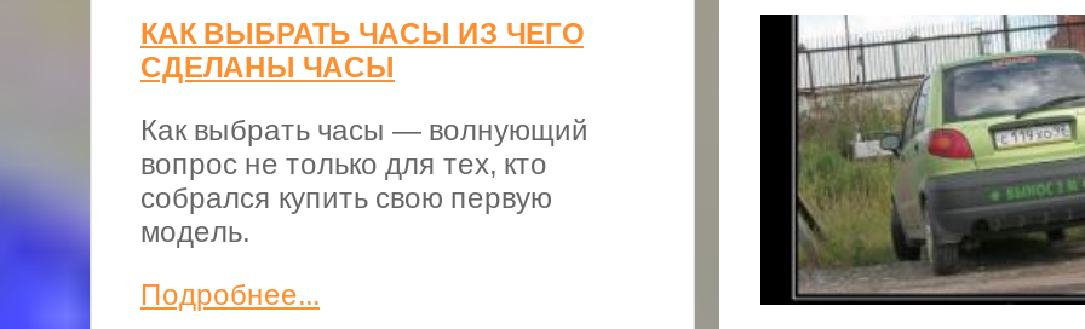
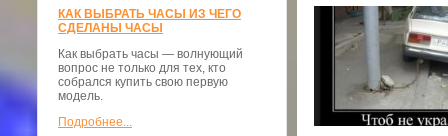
[790,15,1078,302] [image] -> [327,5,445,126] [image]

